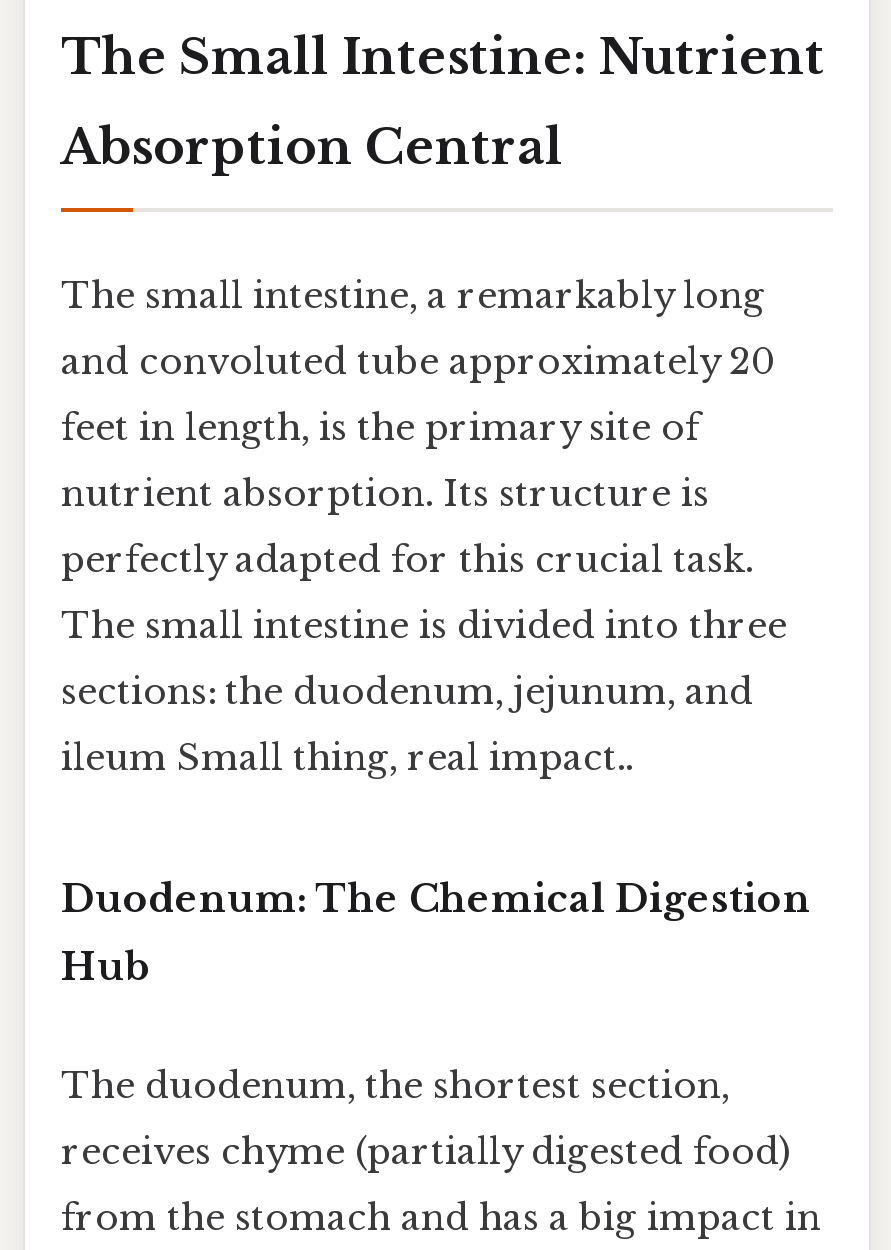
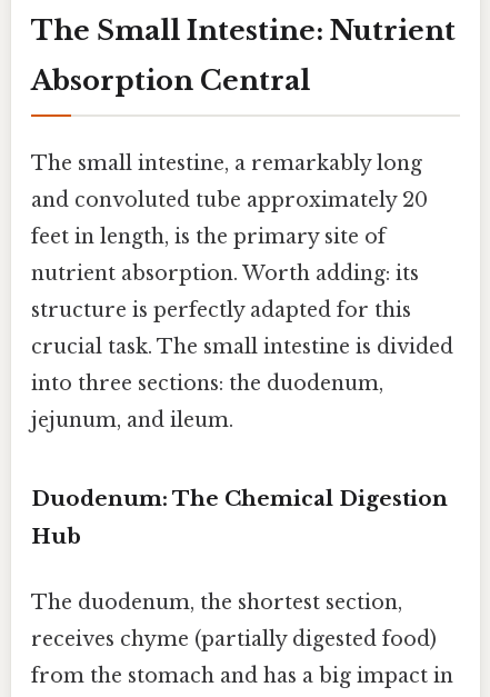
[61,472,709,516] nutrient absorption. Its structure is -> [31,261,419,286] nutrient absorption. Worth adding: its
[61,538,753,582] perfectly adapted for this crucial task. -> [31,298,411,322] structure is perfectly adapted for this
[61,604,787,648] The small intestine is divided into three -> [31,334,453,359] crucial task. The small intestine is divided
[61,670,753,714] sections: the duodenum, jejunum, and -> [31,371,383,396] into three sections: the duodenum,
[61,736,633,780] ileum Small thing, real impact.. -> [31,408,233,432] jejunum, and ileum.

